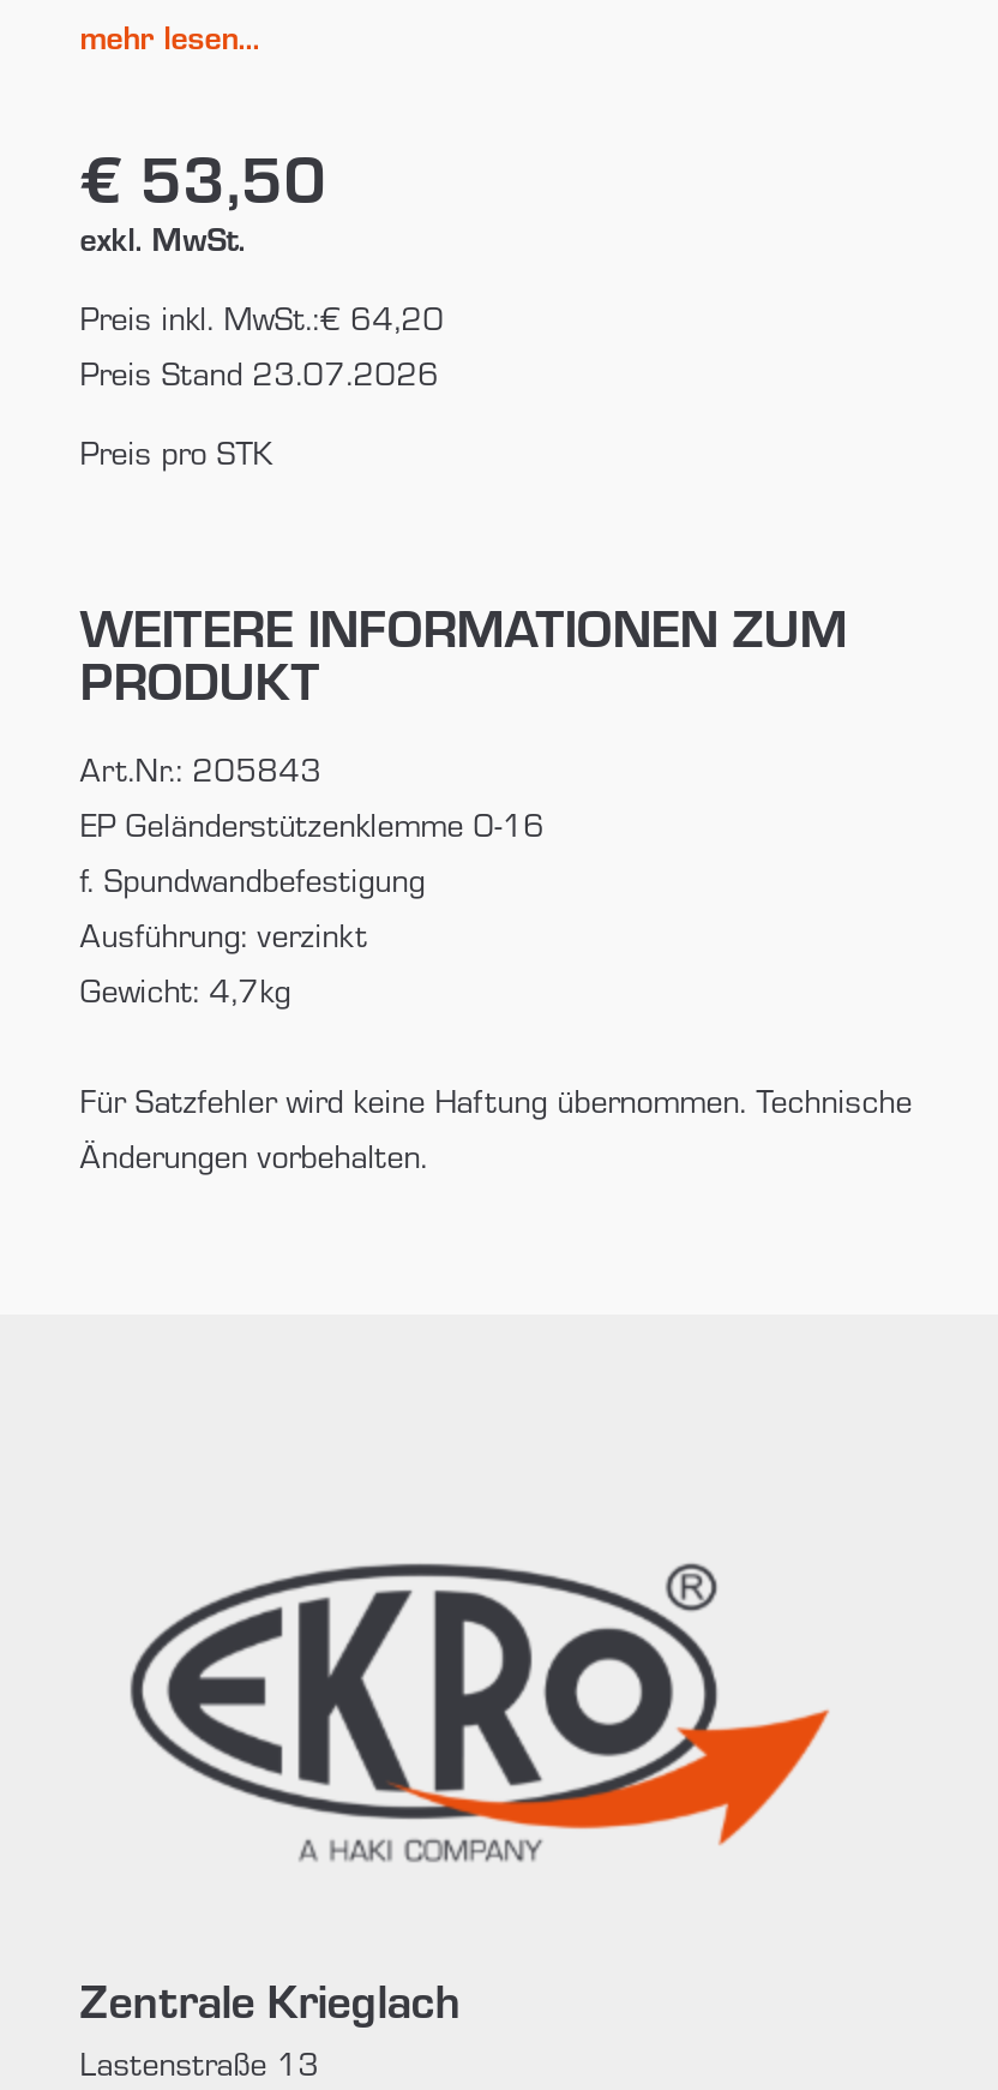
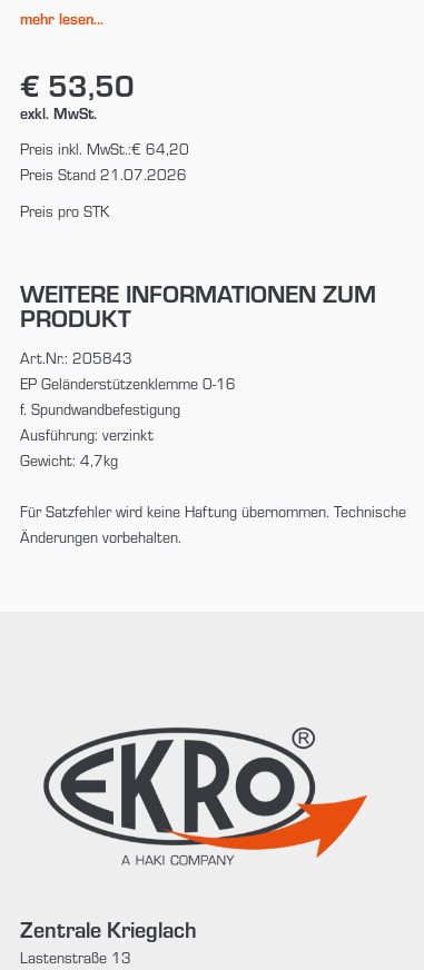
[80,350,440,396] Preis Stand 23.07.2026 -> [20,165,187,185] Preis Stand 21.07.2026

